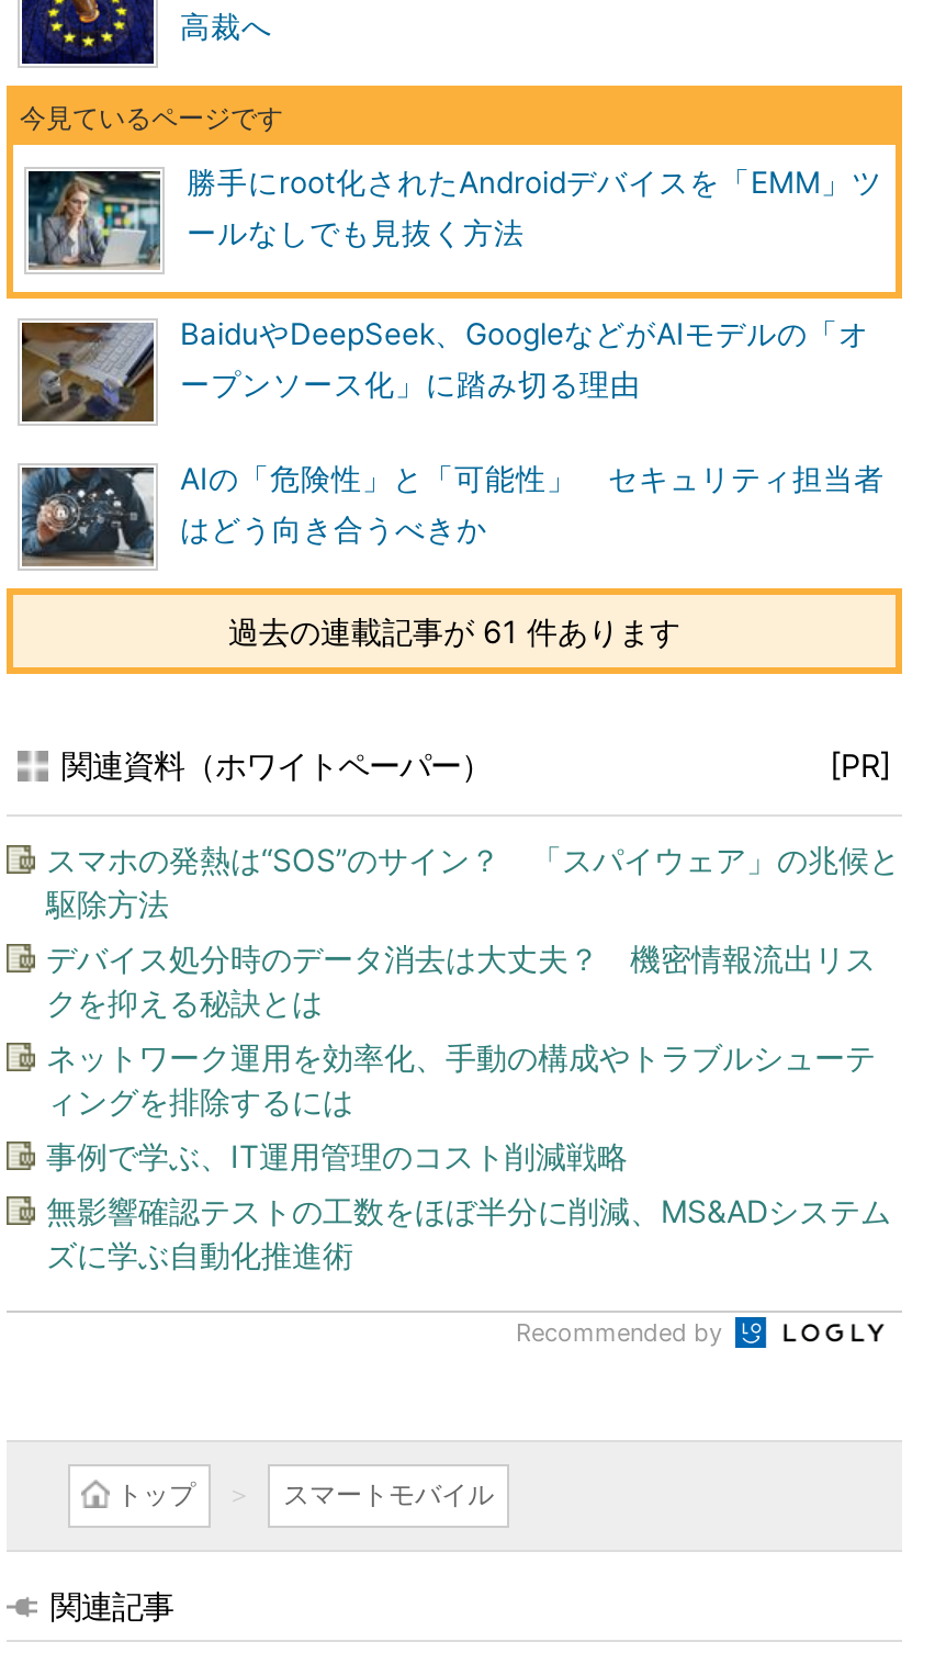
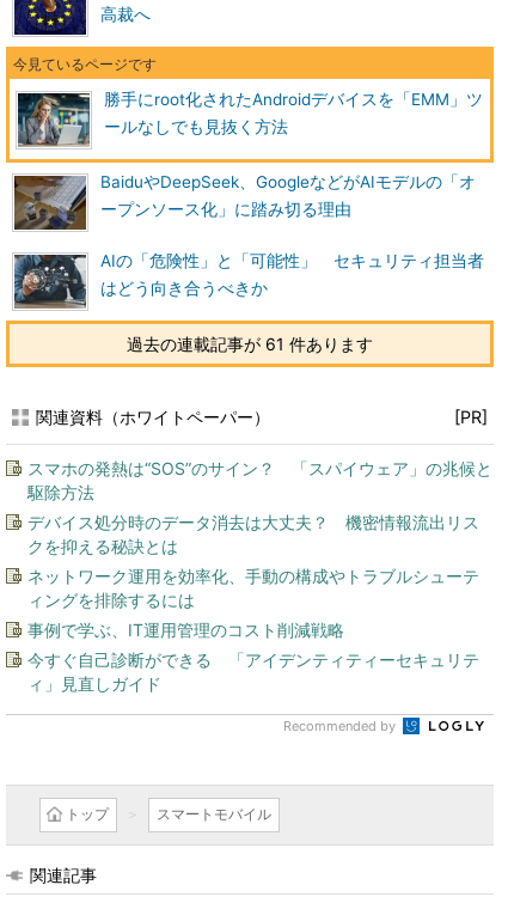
[46,1192,891,1273] 無影響確認テストの工数をほぼ半分に削減、MS&ADシステム | ズに学ぶ自動化推進術 -> [27,649,479,694] 今すぐ自己診断ができる 「アイデンティティーセキュリテ | ィ」見直しガイド

